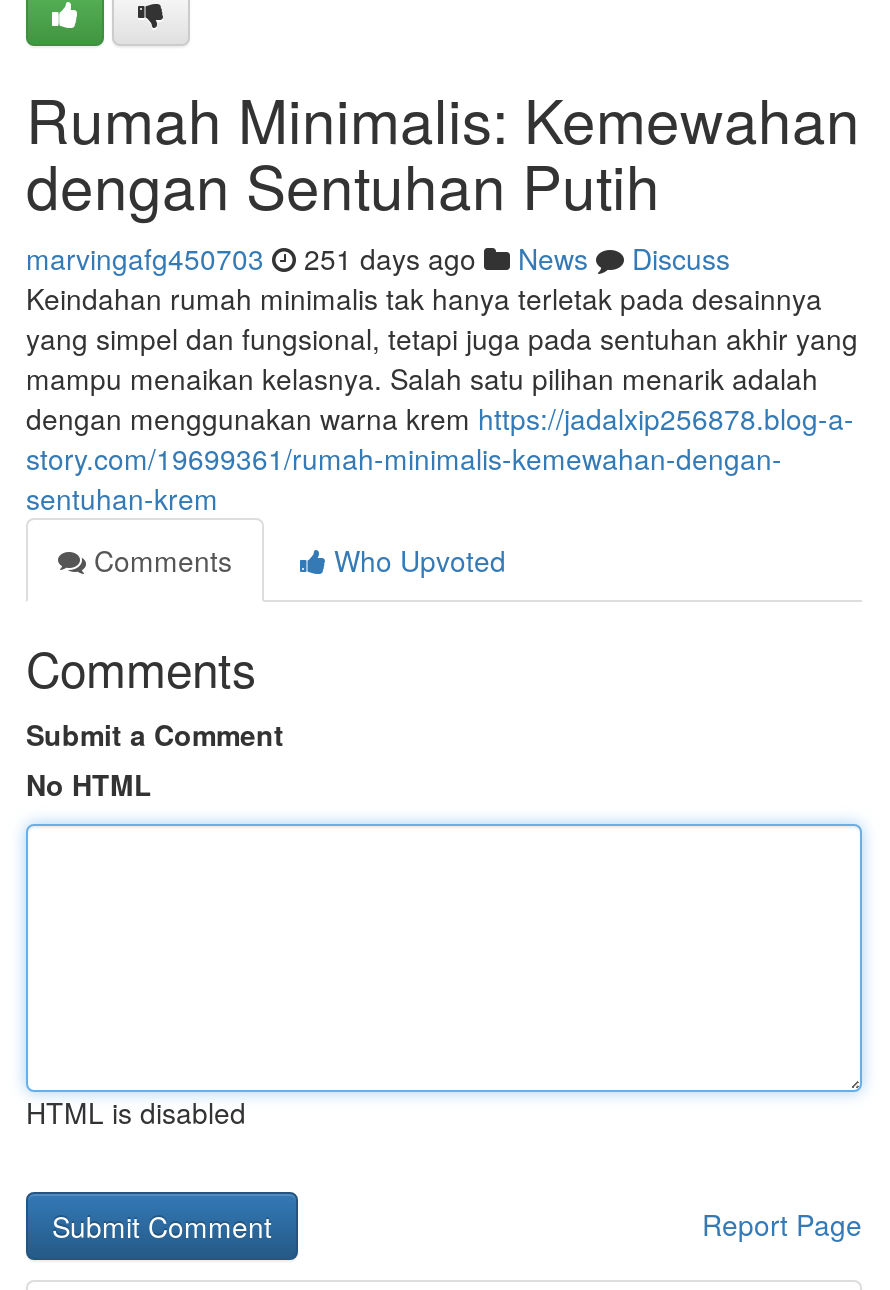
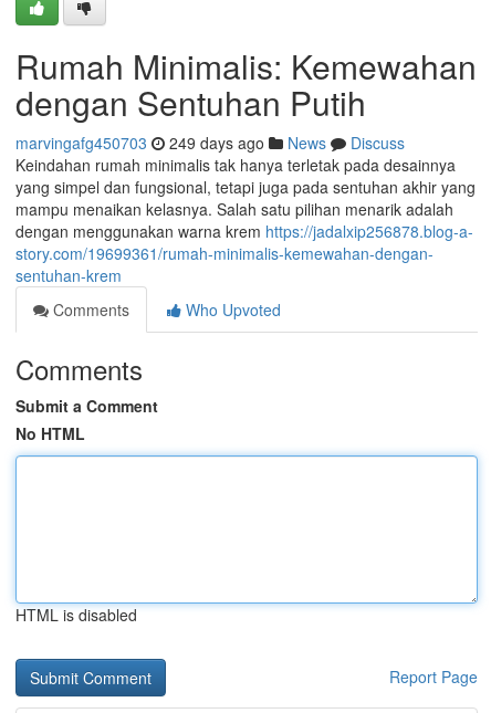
[26,238,730,278] marvingafg450703 251 days ago News Discuss -> [15,132,405,154] marvingafg450703 249 days ago News Discuss

